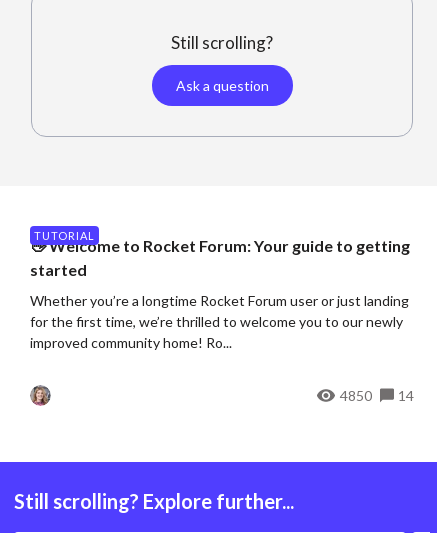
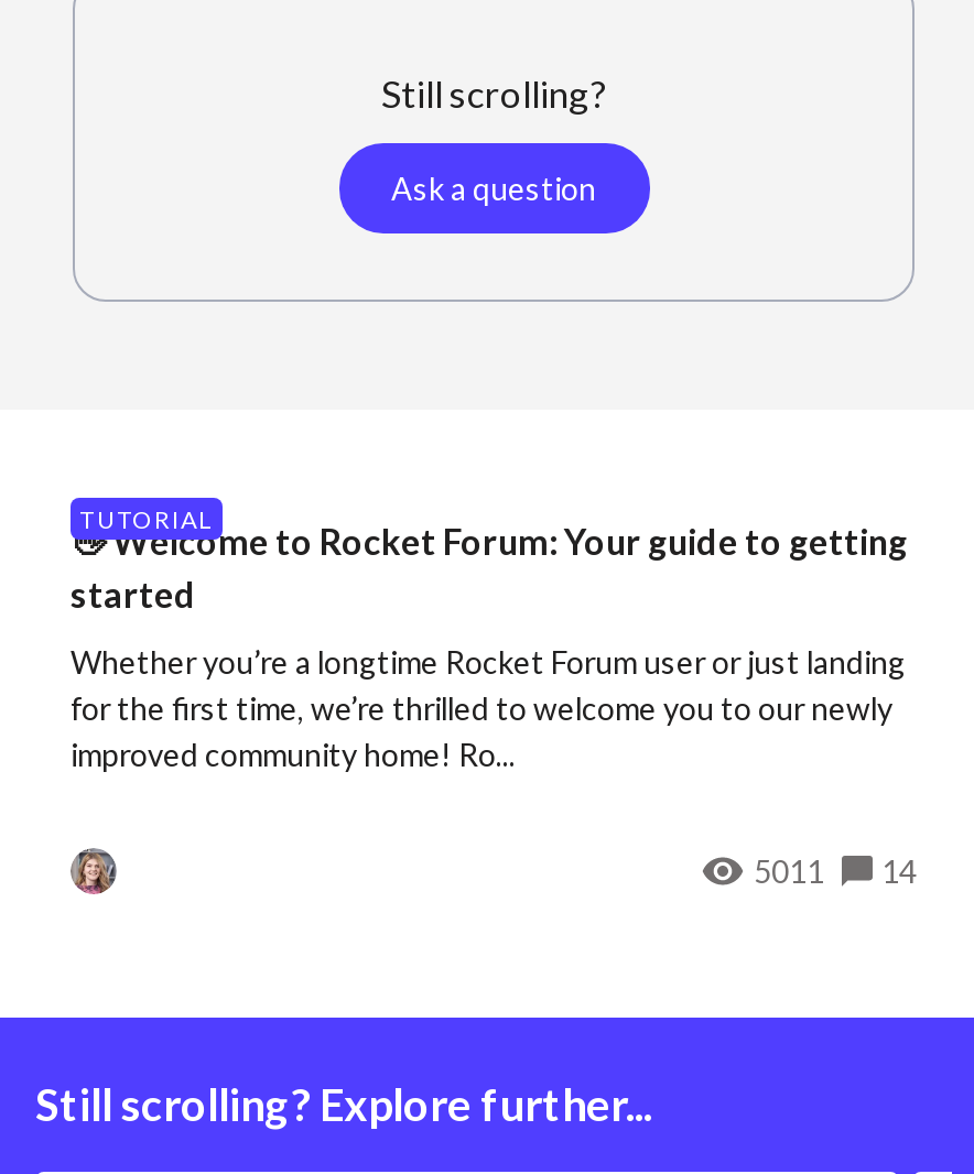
[340,387,414,404] 4850 14 -> [754,852,917,889] 5011 14

